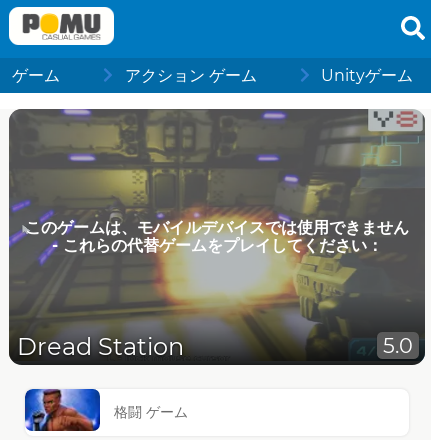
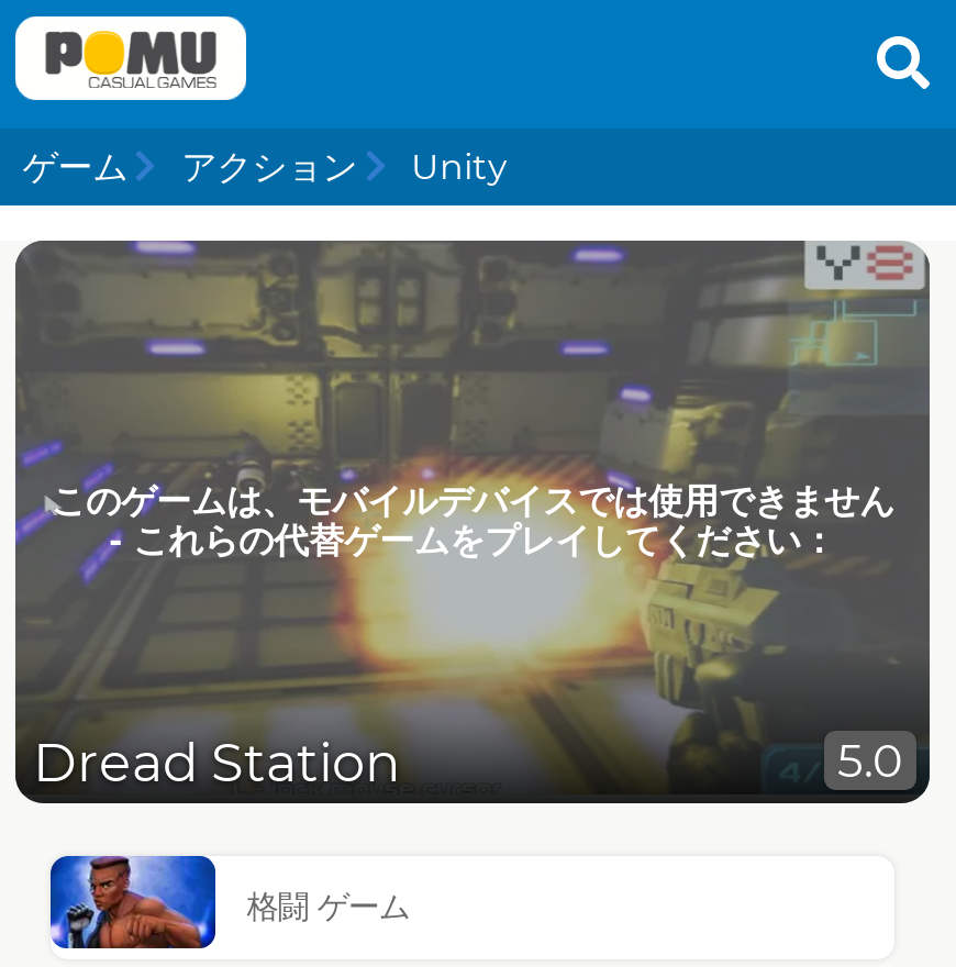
[125,66,413,85] アクション ゲーム | Unityゲーム -> [182,146,507,188] アクション | Unity

